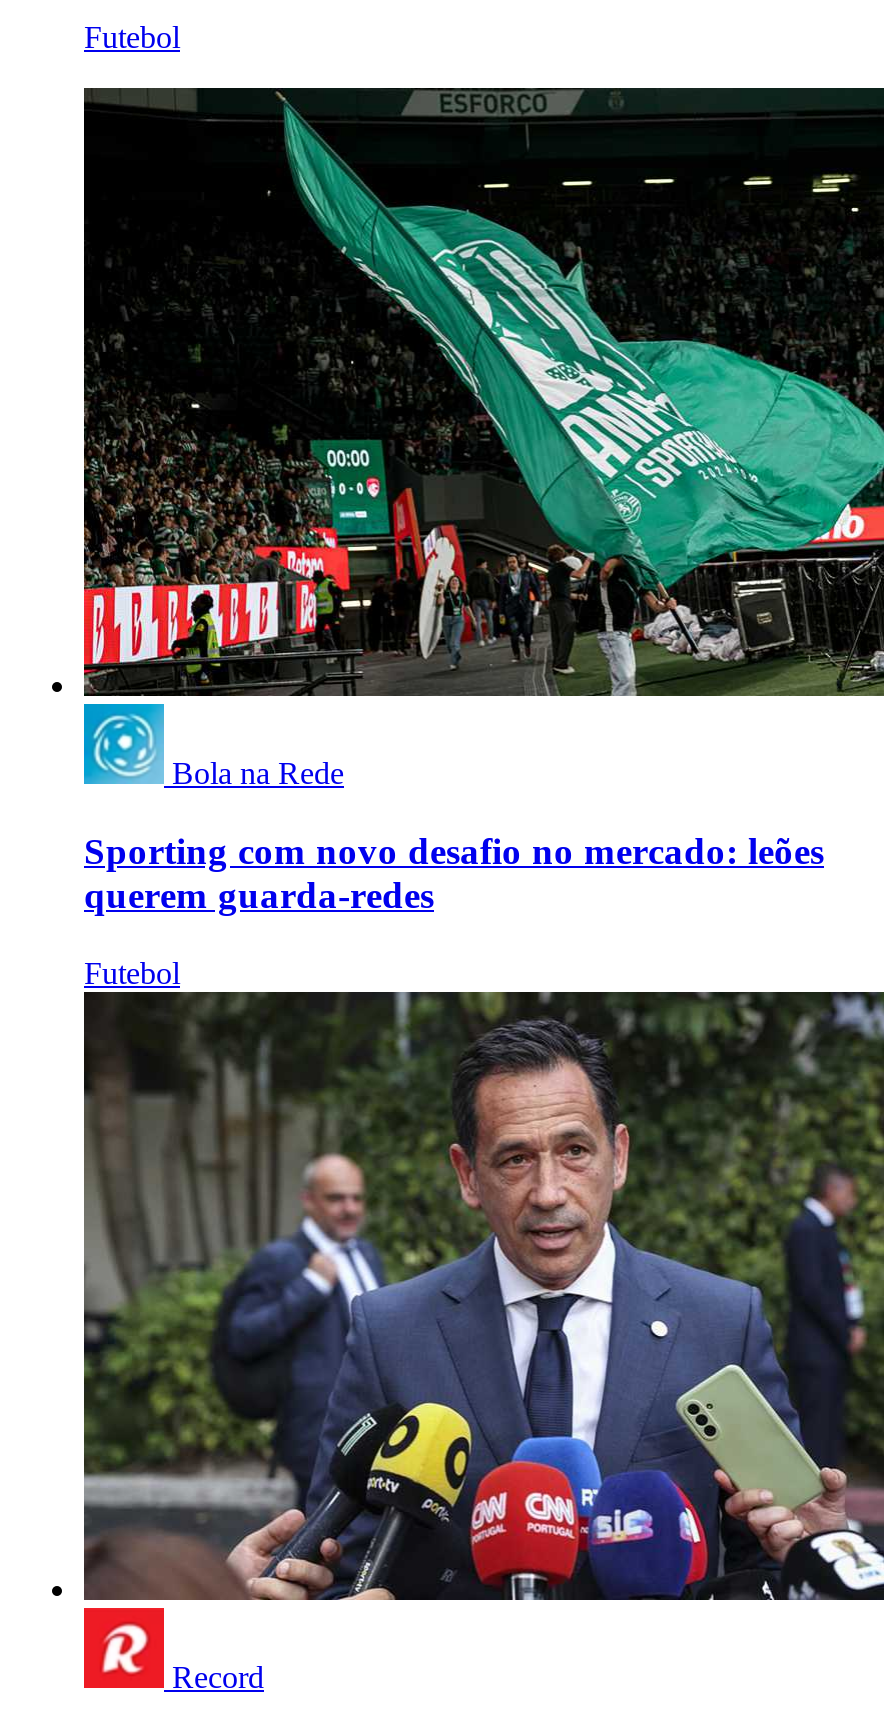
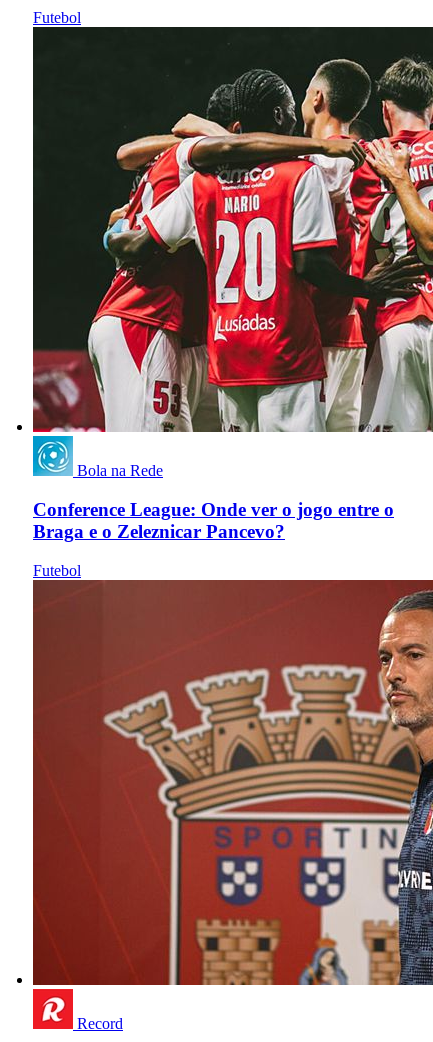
[82,56,878,698] [image] -> [32,26,430,432] [image]
[84,830,824,916] Sporting com novo desafio no mercado: leões | querem guarda-redes -> [33,499,394,542] Conference League: Onde ver o jogo entre o | Braga e o Zeleznicar Pancevo?
[82,990,878,1602] [image] -> [32,579,430,986] [image]

